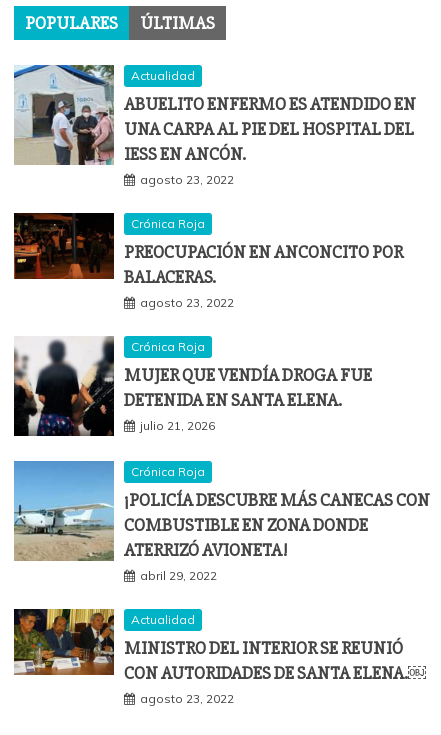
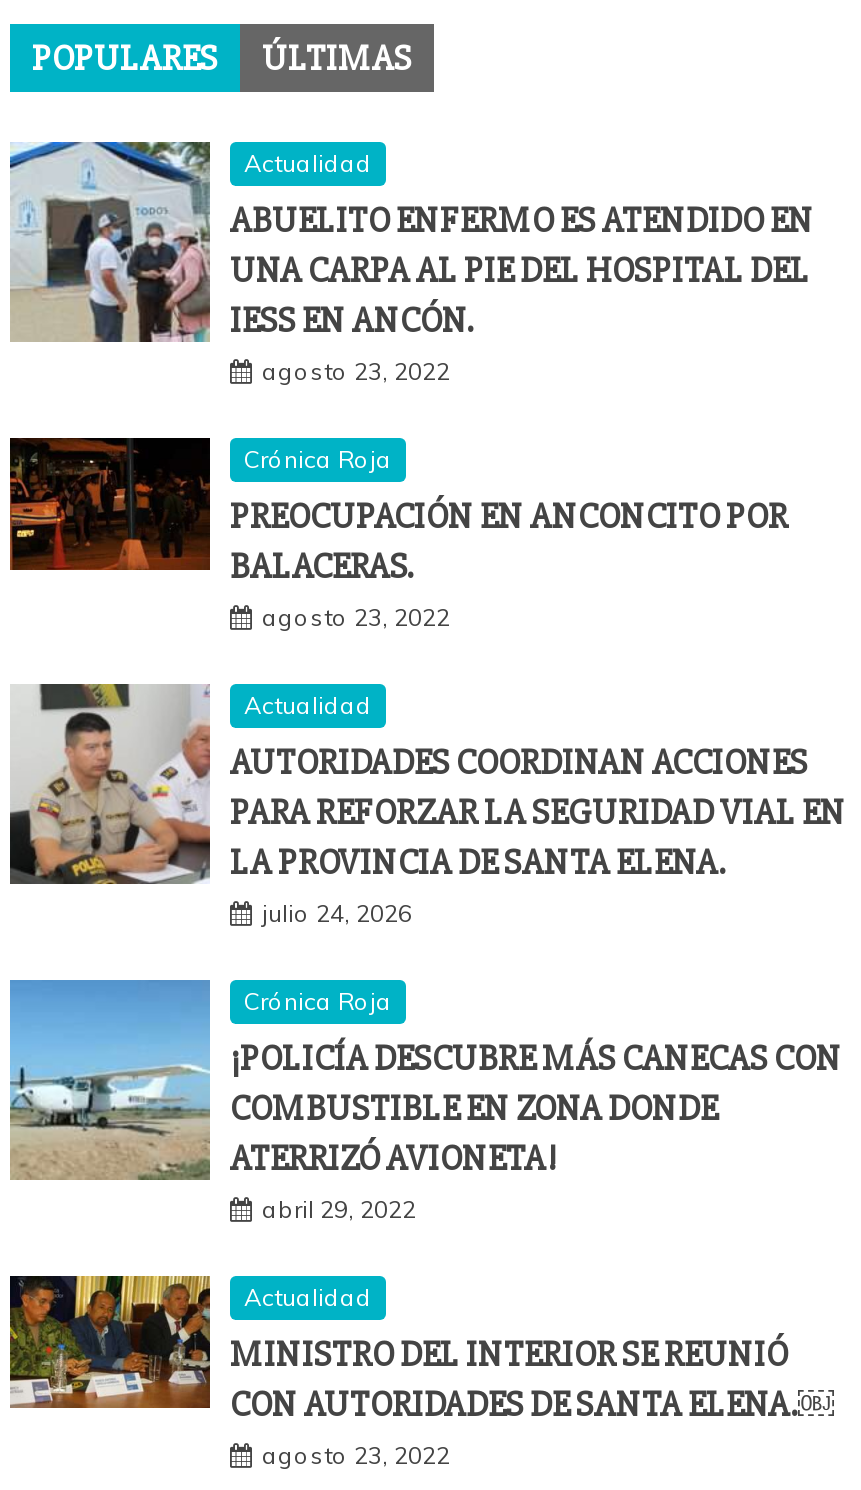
[14,336,372,437] [image] | MUJER QUE VENDÍA DROGA FUE | DETENIDA EN SANTA ELENA. | julio 21, 2026 -> [10,682,846,927] [image] | AUTORIDADES COORDINAN ACCIONES | PARA REFORZAR LA SEGURIDAD VIAL EN | LA PROVINCIA DE SANTA ELENA. | julio 24, 2026
[131,339,205,354] Crónica Roja -> [244,689,372,719] Actualidad

